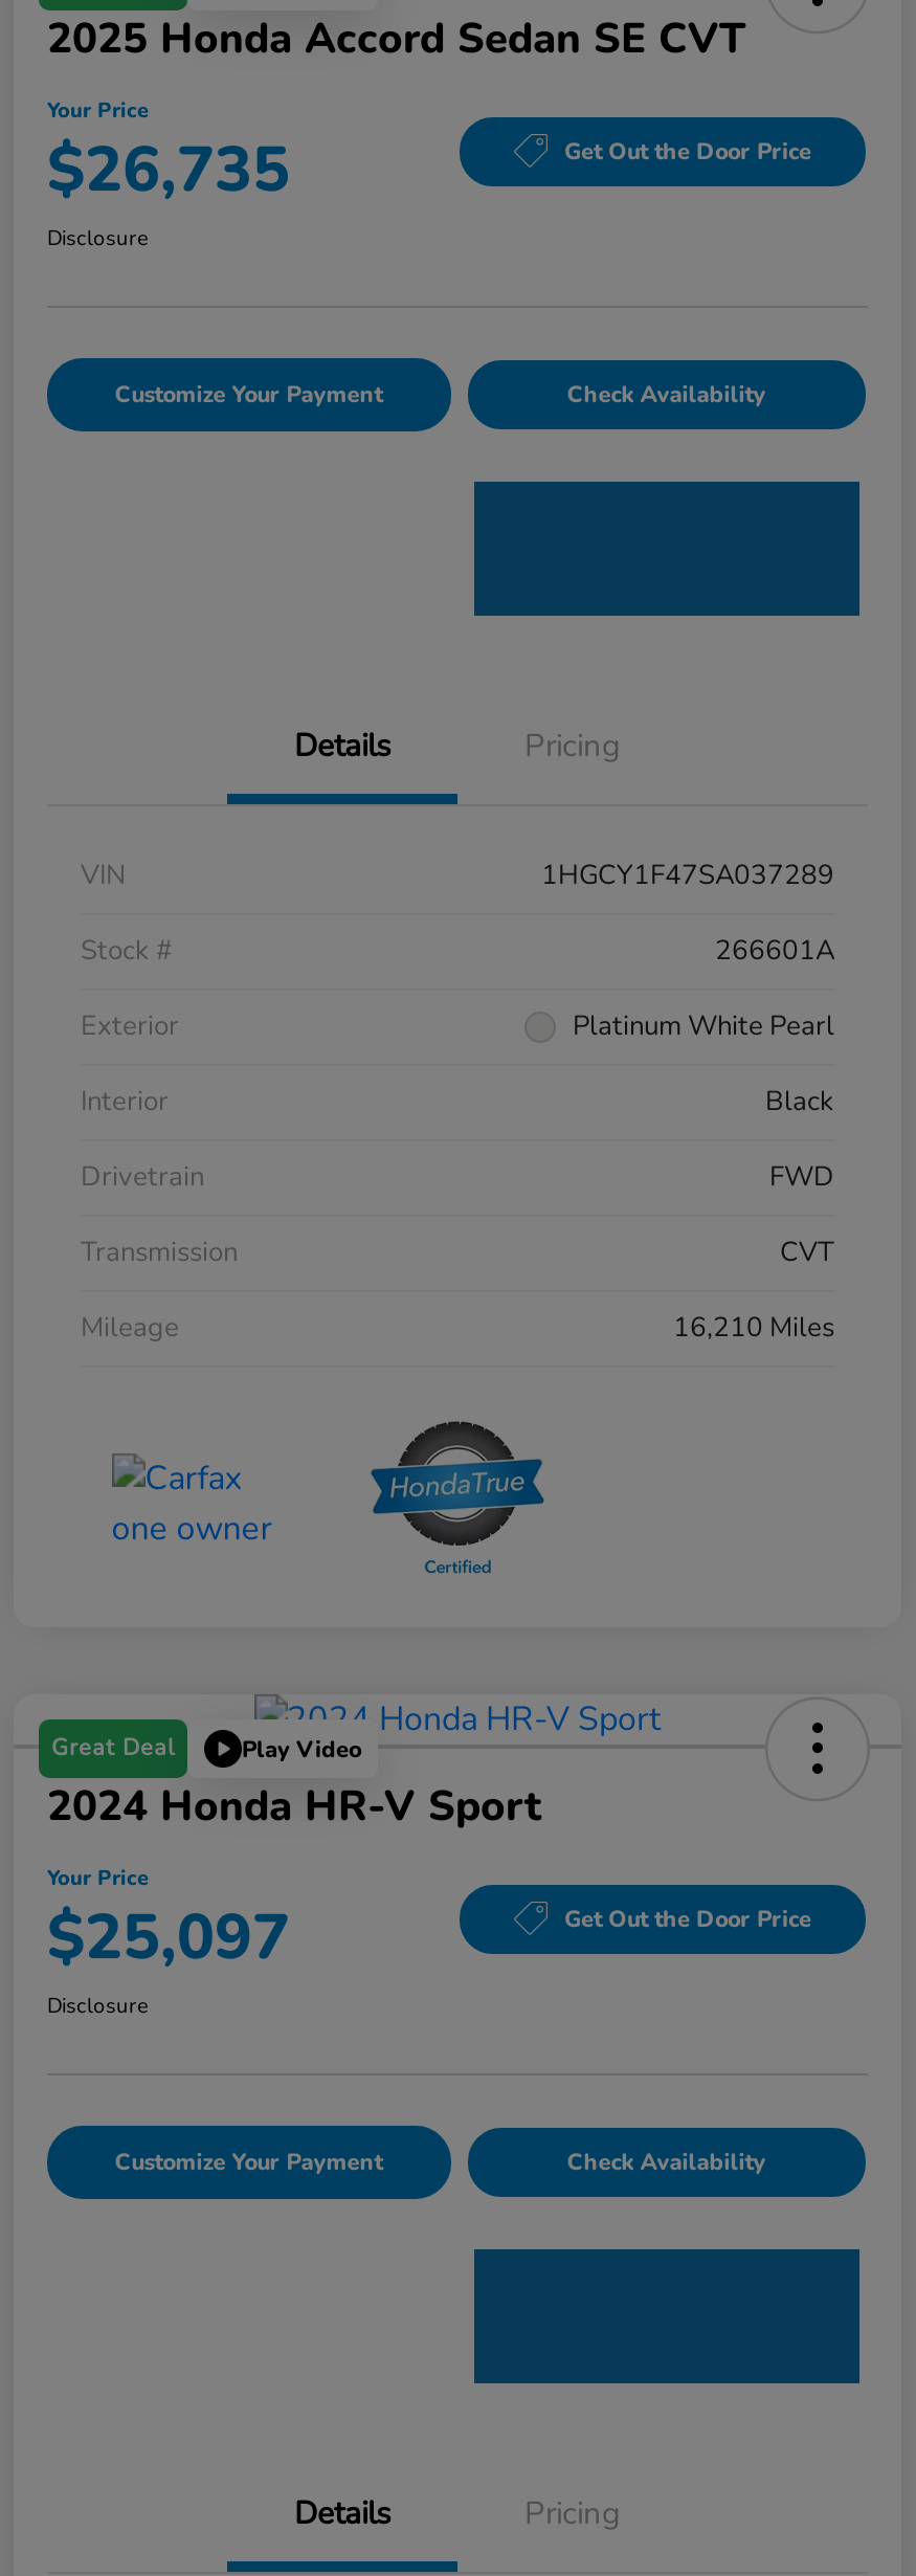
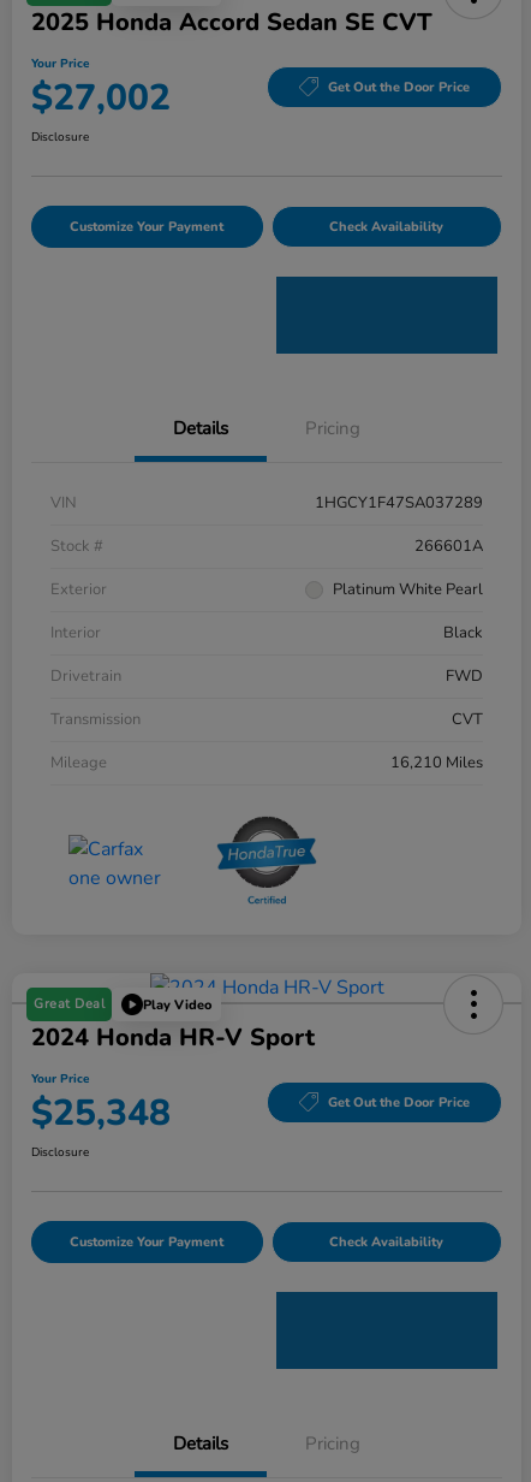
[47,128,290,214] $26,735 -> [31,74,171,123] $27,002
[47,1896,290,1982] $25,097 -> [31,1089,171,1138] $25,348

